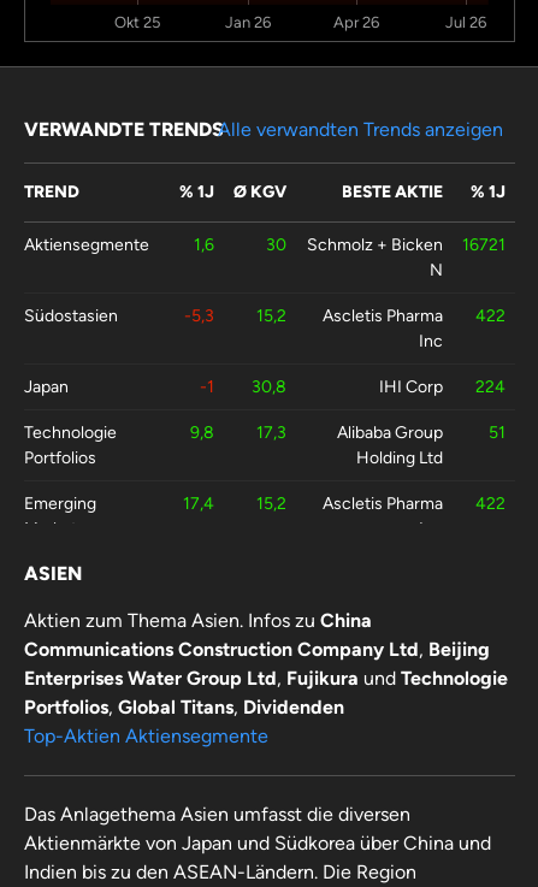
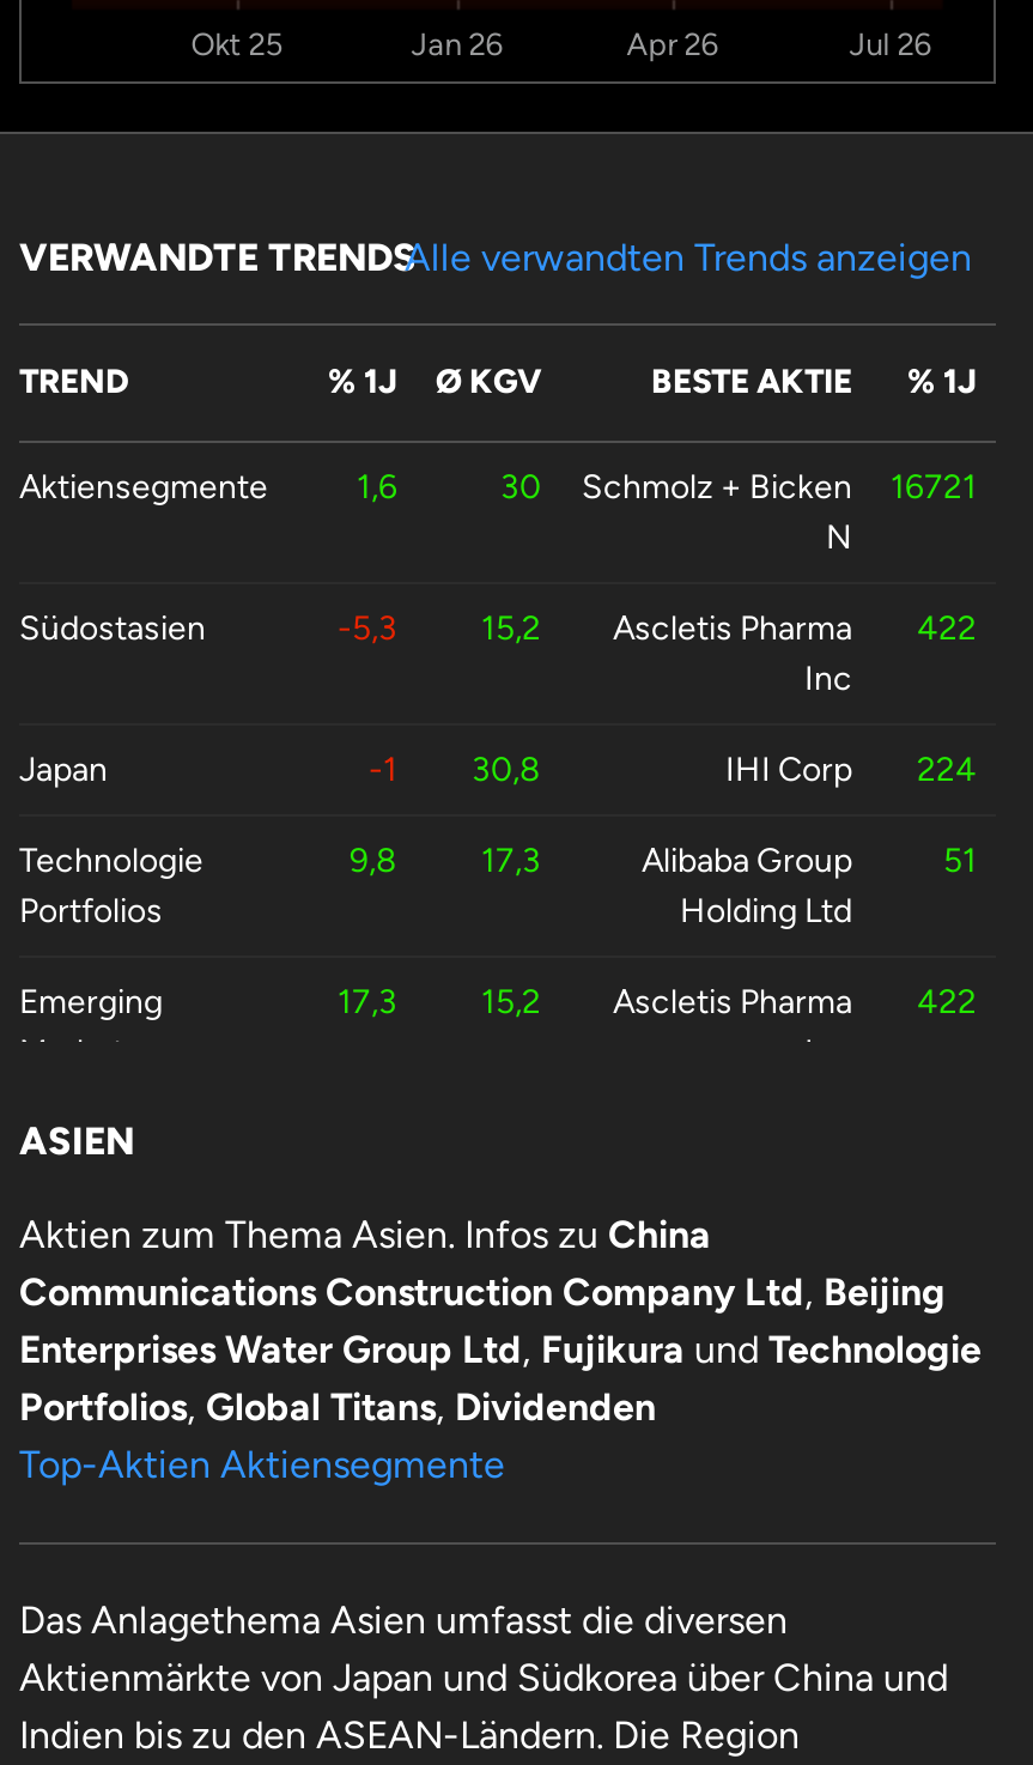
[183,493,214,514] 17,4 -> [338,982,397,1022] 17,3

